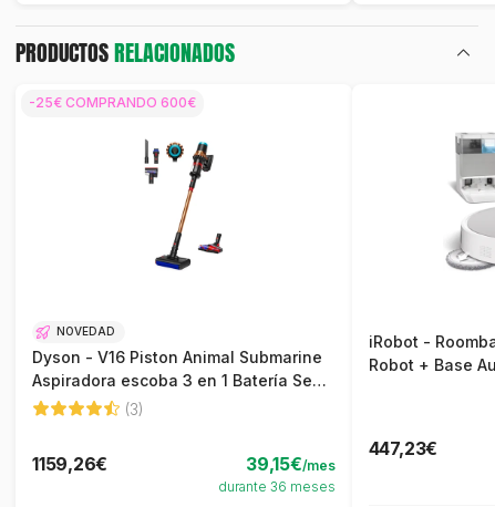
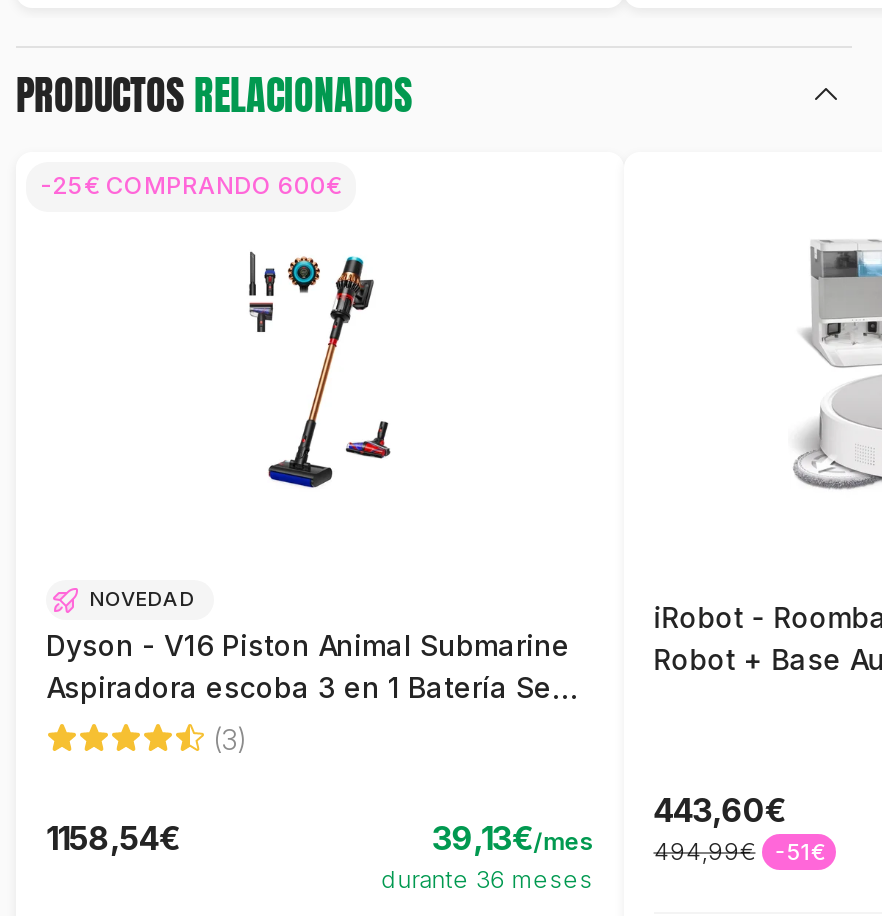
[368,437,438,459] 447,23€ -> [653,790,824,866] 443,60€ | 494,99€ | -51€
[32,453,335,475] 1159,26€ | 39,15€/mes -> [46,818,593,858] 1158,54€ | 39,13€/mes

